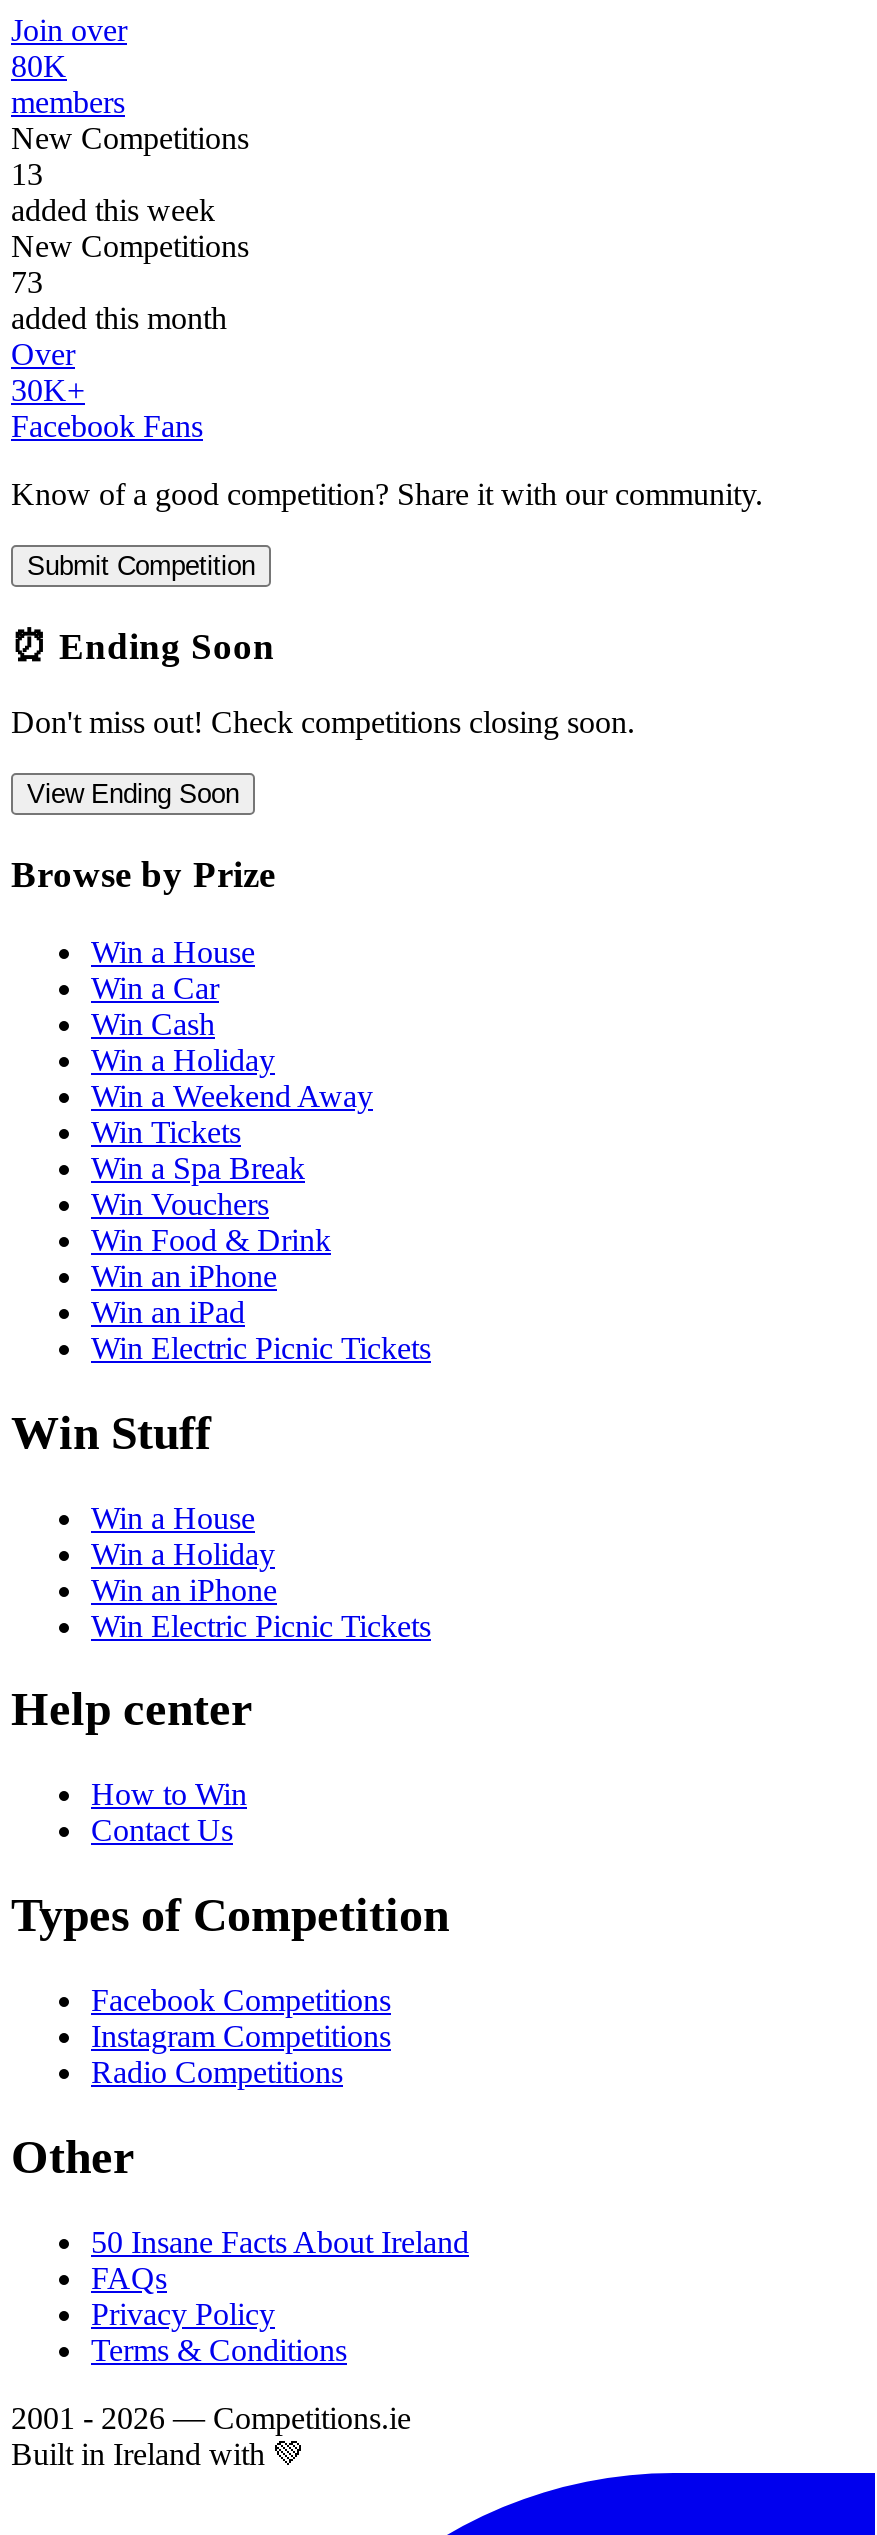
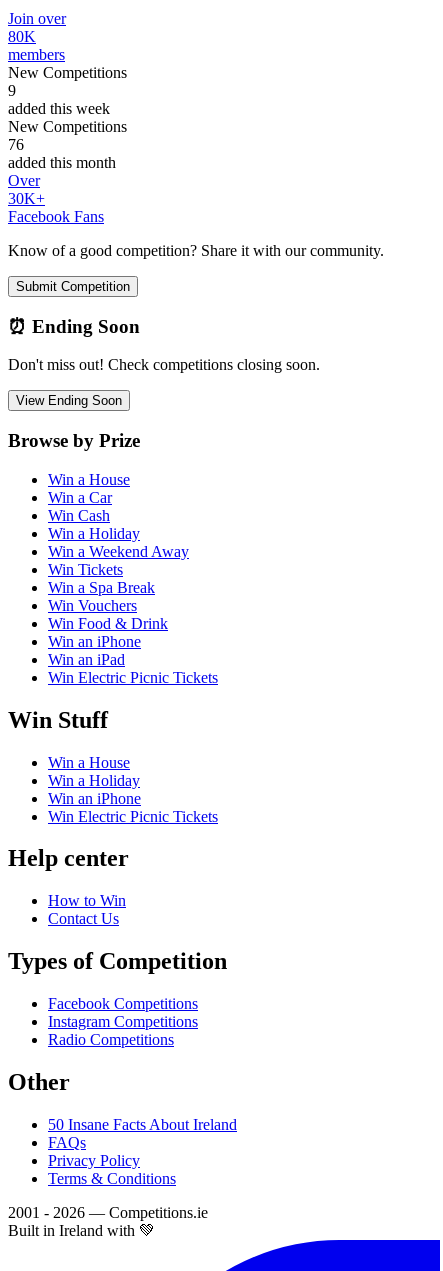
[11,157,43,191] 13 -> [8,82,16,99] 9
[11,265,43,299] 73 -> [8,136,24,153] 76

